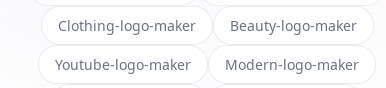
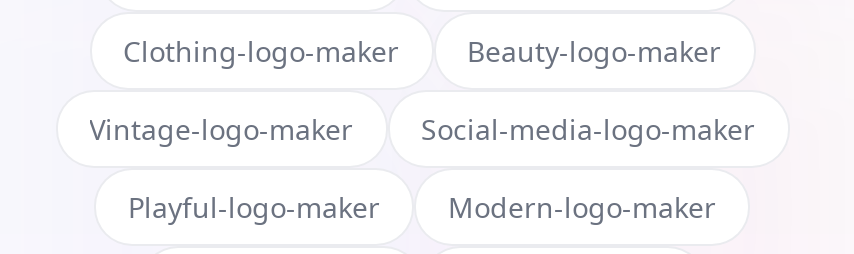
[55,55,191,74] Youtube-logo-maker -> [89,110,755,226] Vintage-logo-maker | Social-media-logo-maker | Playful-logo-maker

